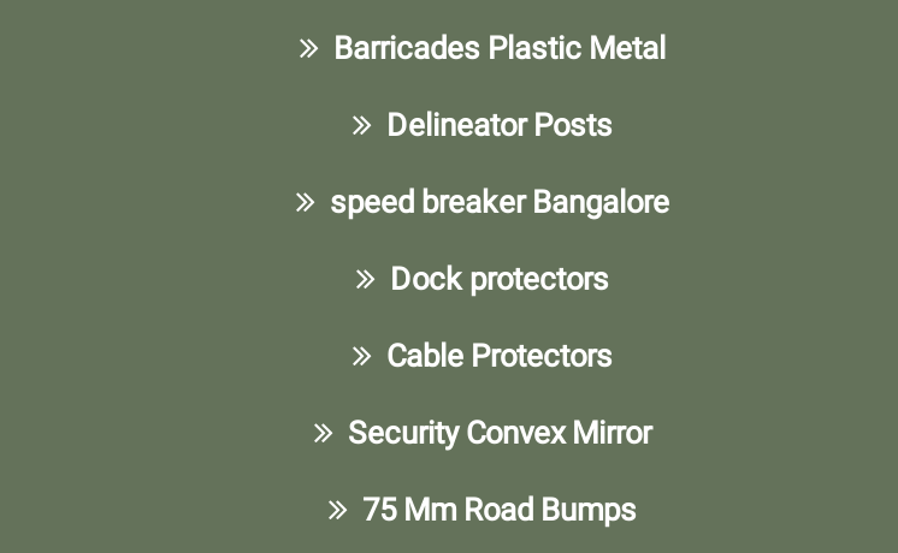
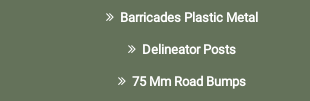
[330,184,669,451] speed breaker Bangalore | Dock protectors | Cable Protectors | Security Convex Mirror -> none

